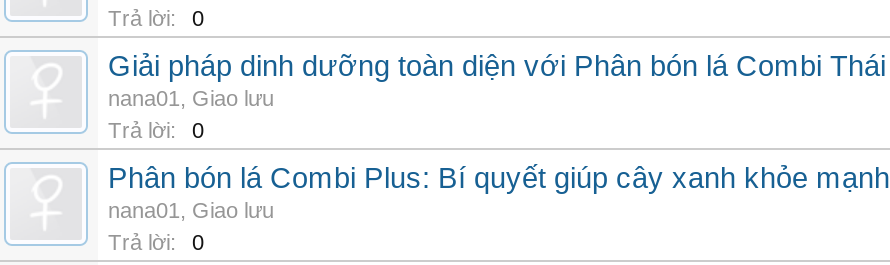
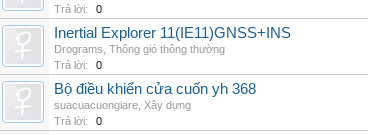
[108,50,886,110] Giải pháp dinh dưỡng toàn diện với Phân bón lá Combi Thái | nana01, Giao lưu -> [54,25,291,55] Inertial Explorer 11(IE11)GNSS+INS | Drograms, Thông gió thông thường
[108,162,890,222] Phân bón lá Combi Plus: Bí quyết giúp cây xanh khỏe mạnh | nana01, Giao lưu -> [54,81,256,111] Bộ điều khiển cửa cuốn yh 368 | suacuacuongiare, Xây dựng

